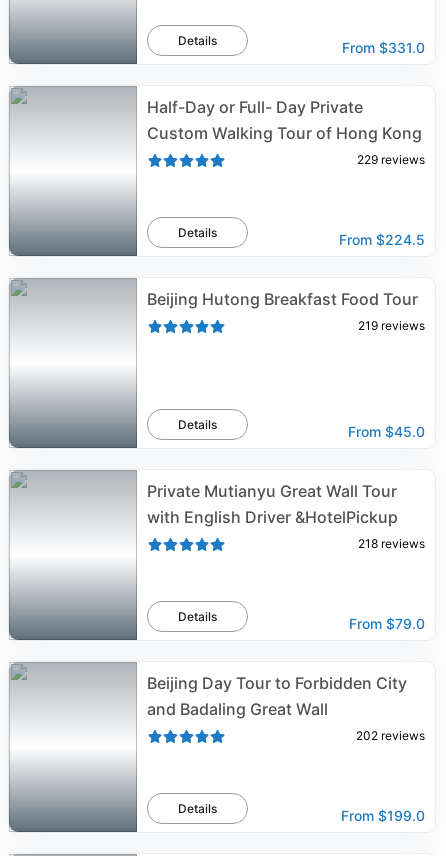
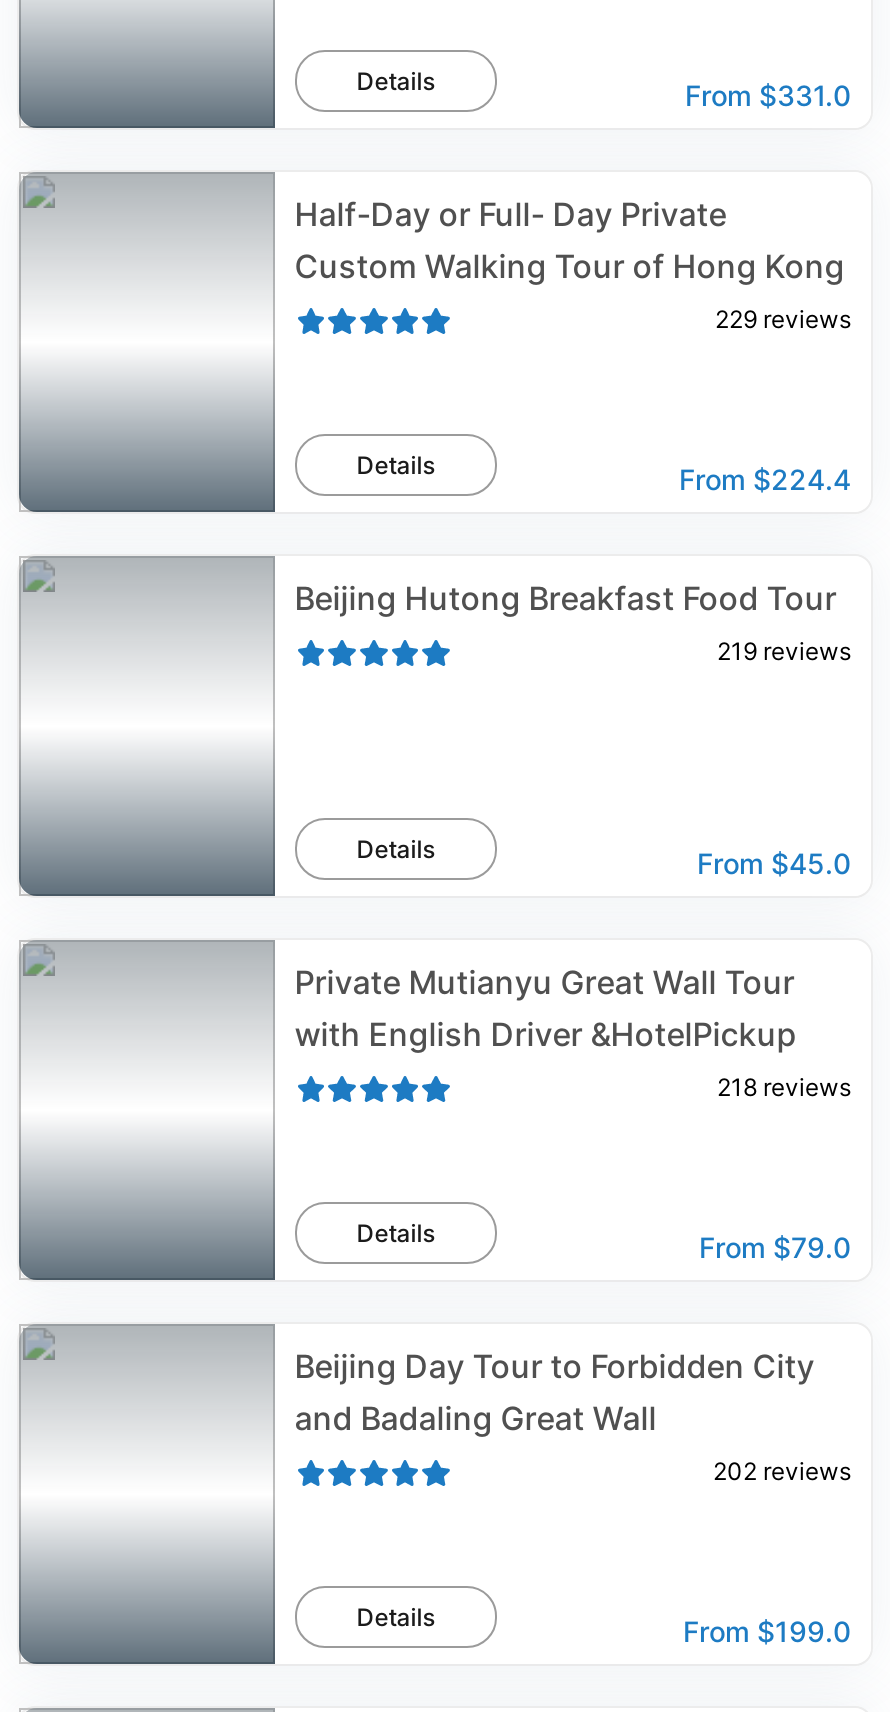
[339,231,425,248] From $224.5 -> [679,462,851,496] From $224.4

